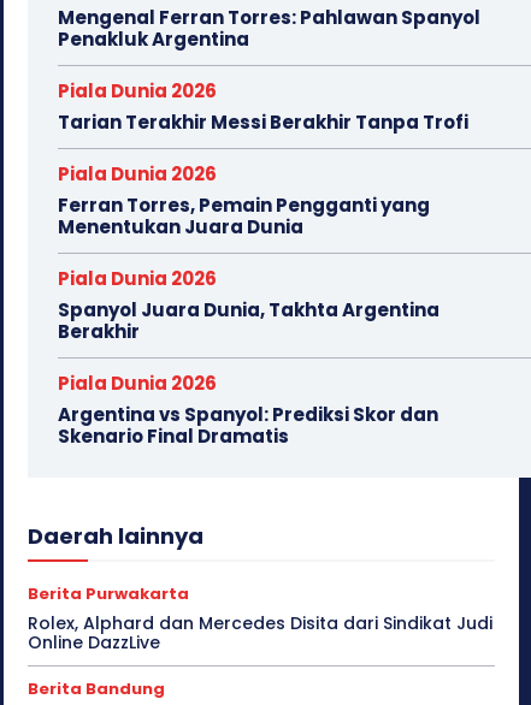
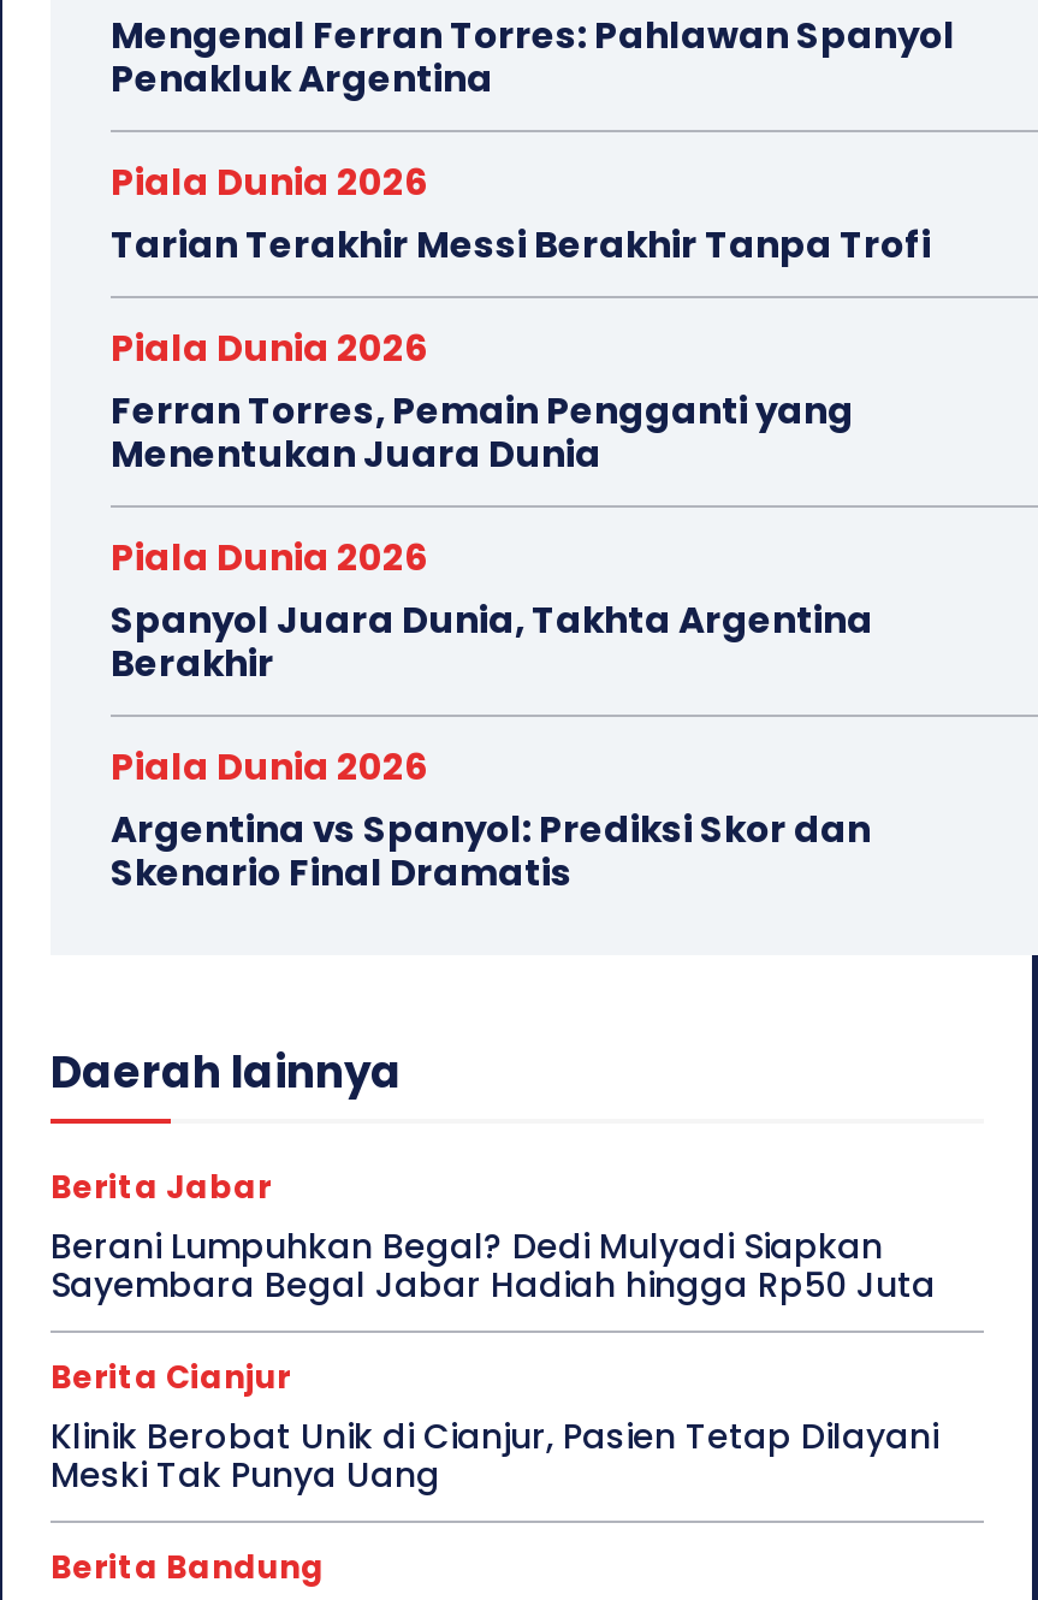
[28,582,492,655] Berita Purwakarta | Rolex, Alphard dan Mercedes Disita dari Sindikat Judi | Online DazzLive -> [51,1165,938,1499] Berita Jabar | Berani Lumpuhkan Begal? Dedi Mulyadi Siapkan | Sayembara Begal Jabar Hadiah hingga Rp50 Juta | Berita Cianjur | Klinik Berobat Unik di Cianjur, Pasien Tetap Dilayani | Meski Tak Punya Uang

